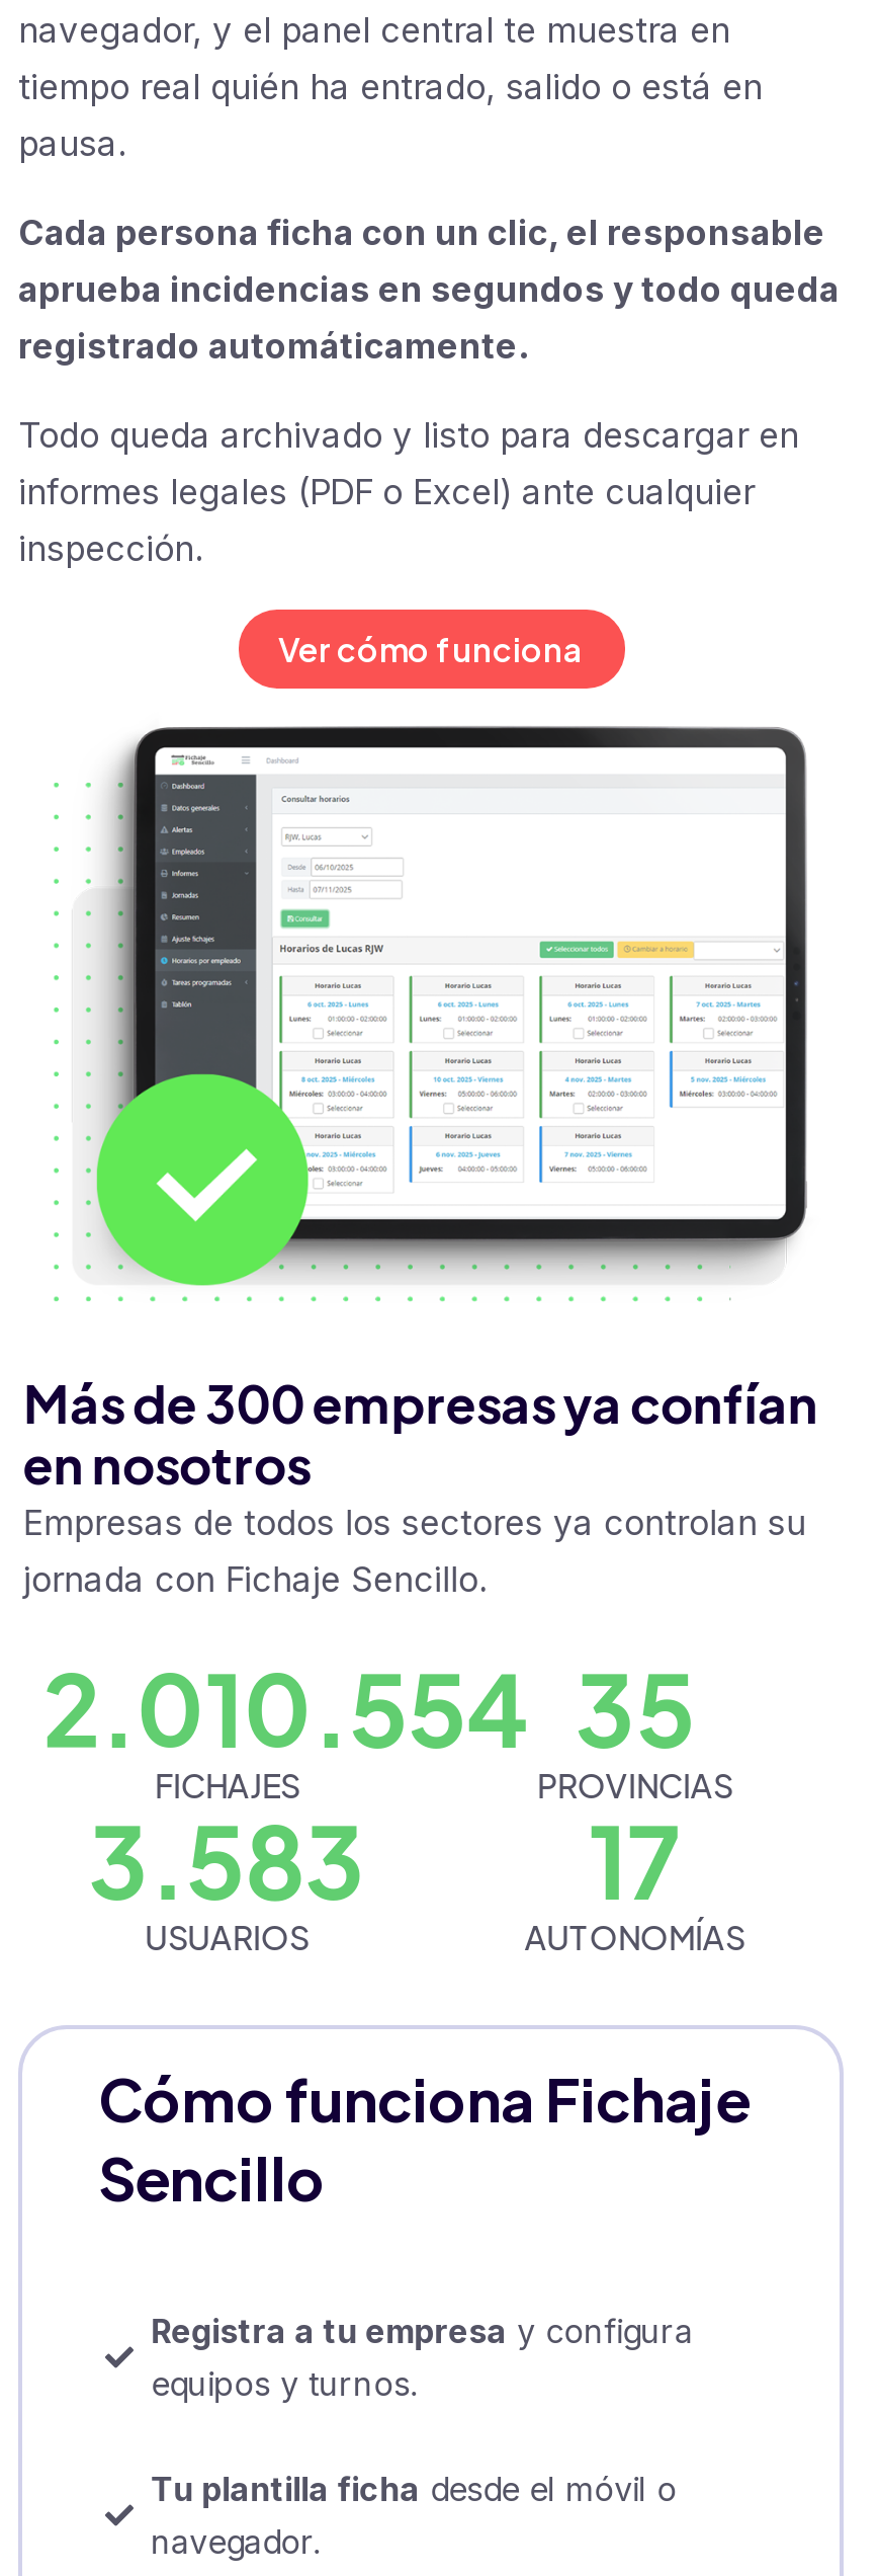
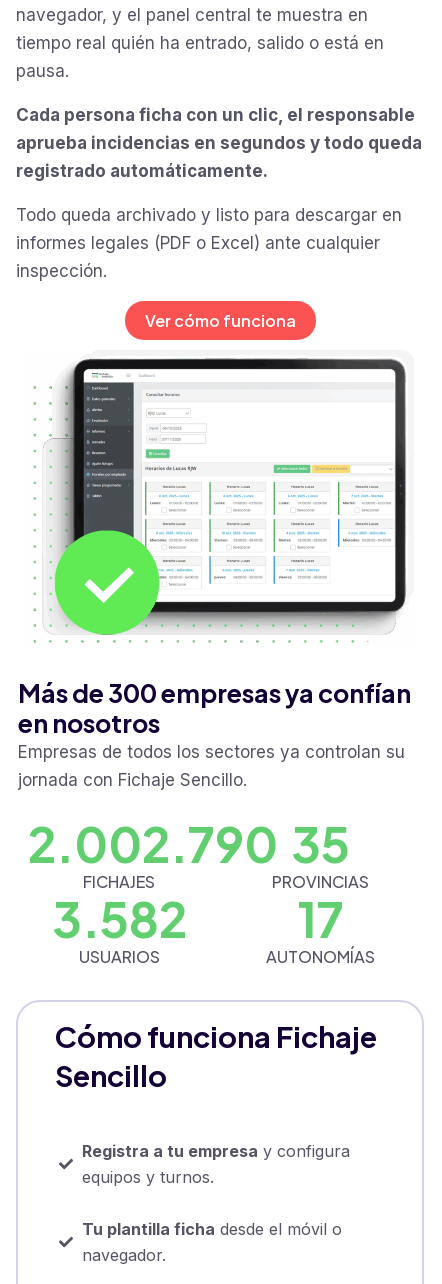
[43,1647,695,1771] 2.010.554 35 -> [28,813,350,874] 2.002.790 35
[88,1799,681,1922] 3.583 17 -> [52,888,344,949] 3.582 17

